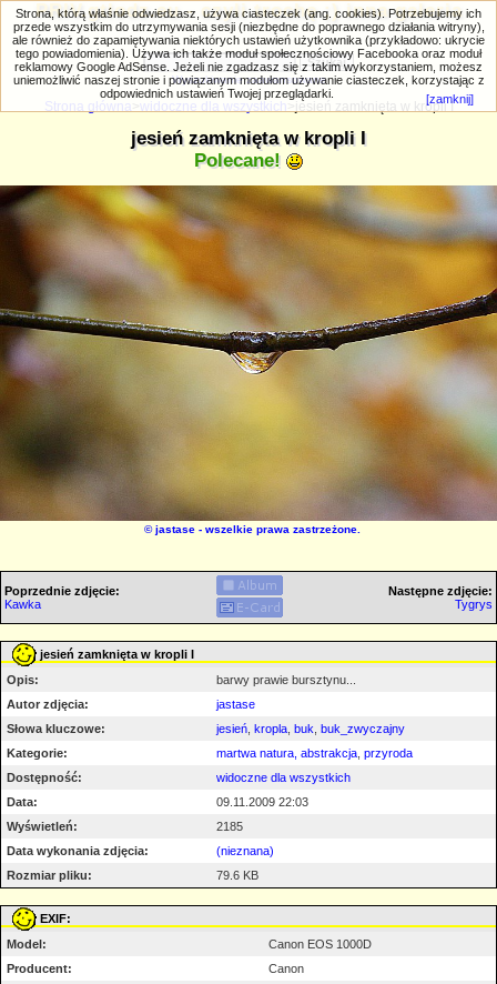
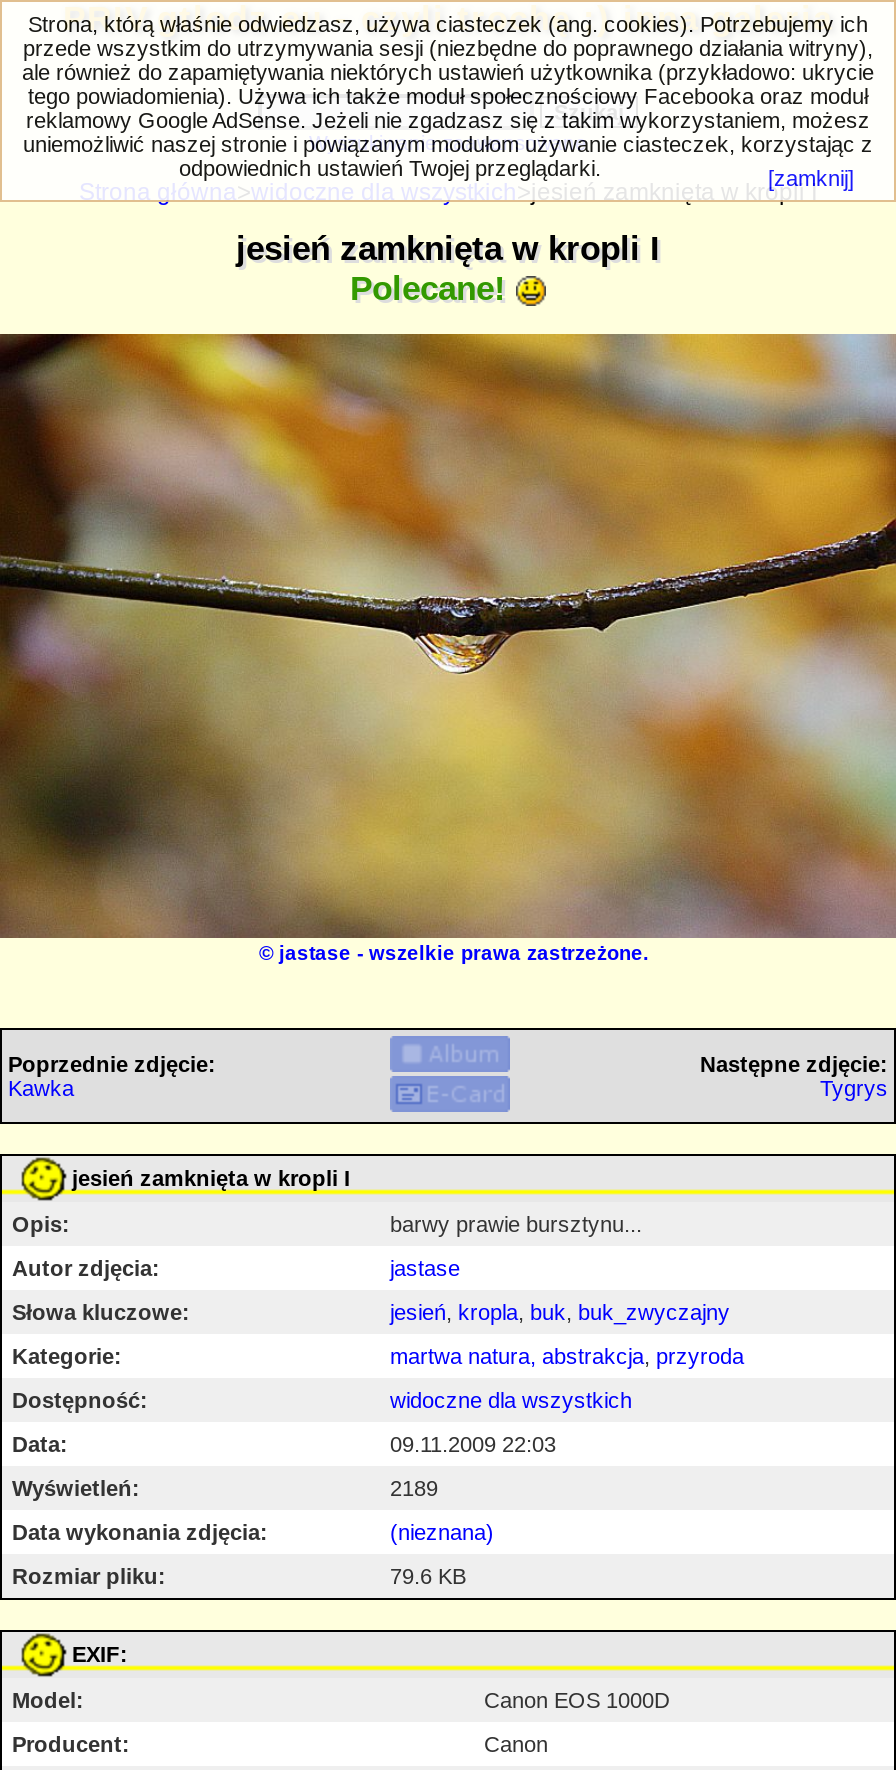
[216,820,243,833] 2185 -> [390,1476,438,1500] 2189

